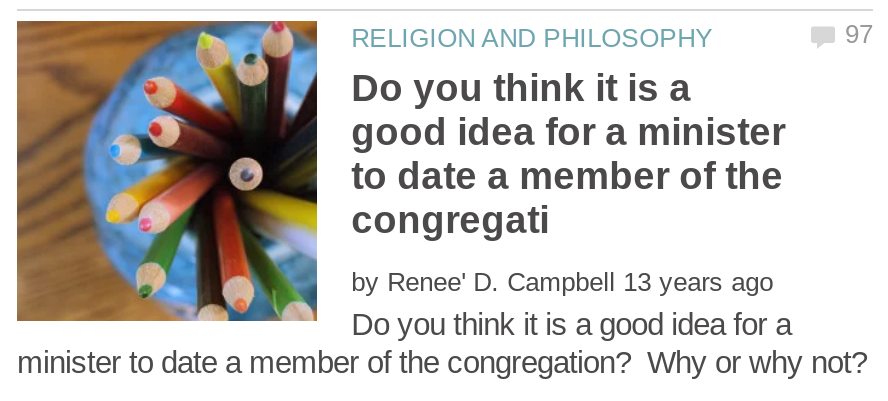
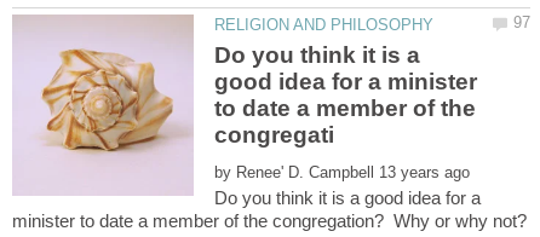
[15,21,319,323] [image] -> [12,15,194,196] [image]

